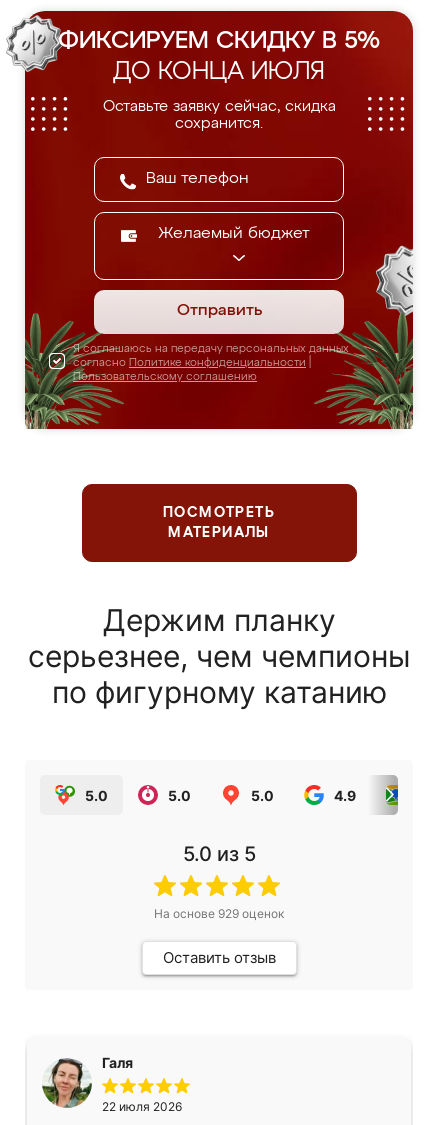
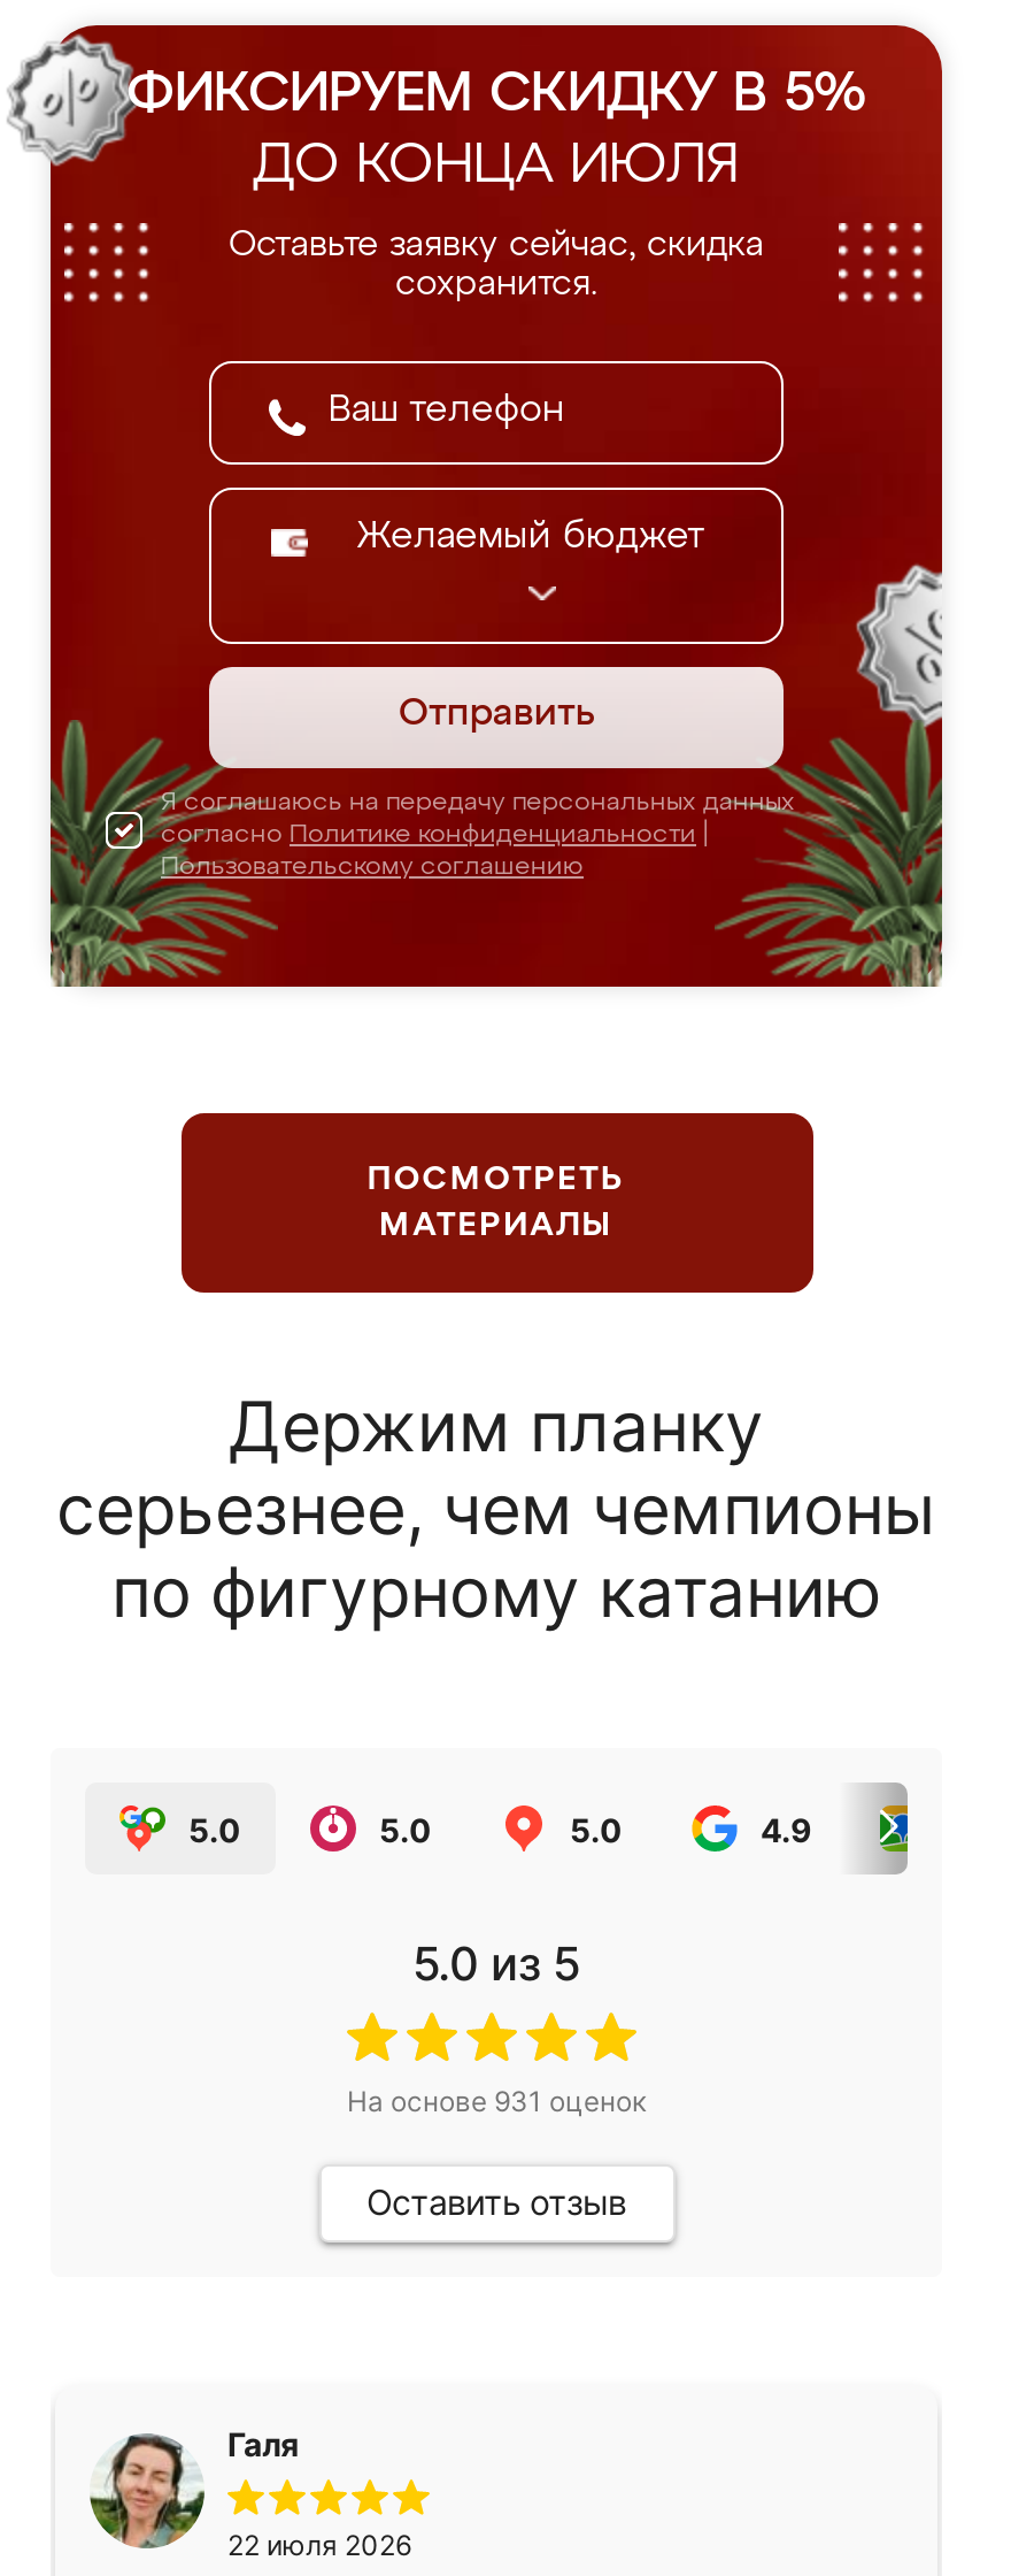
[154,906,284,921] На основе 929 оценок -> [347,2084,646,2118] На основе 931 оценок

